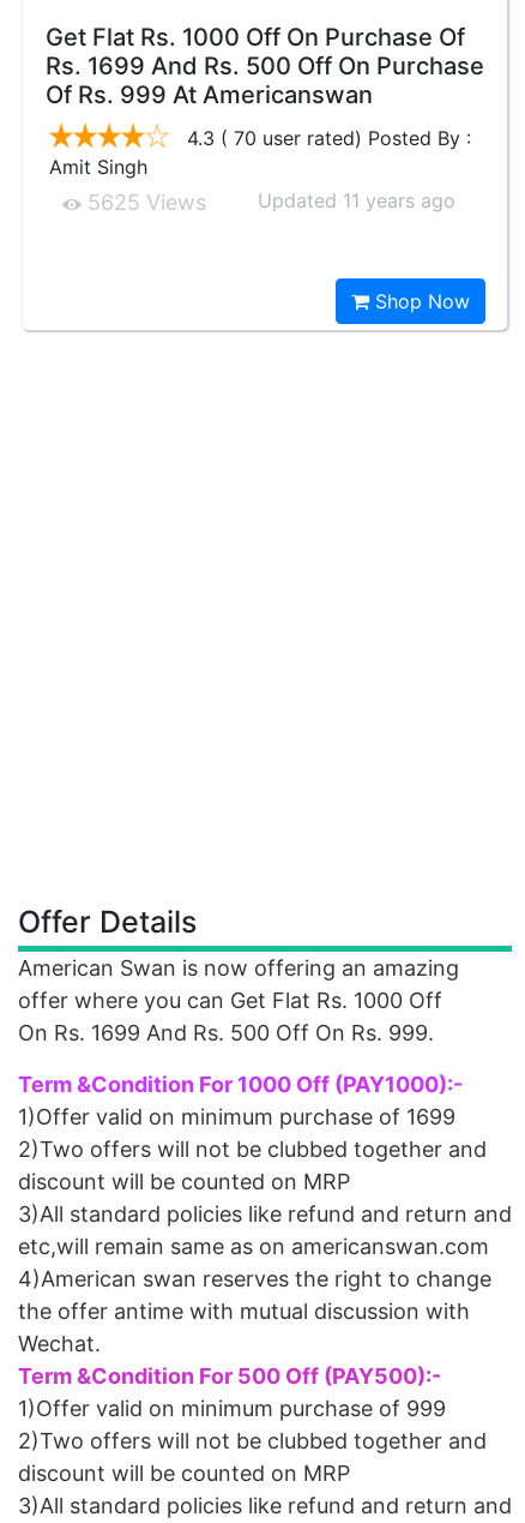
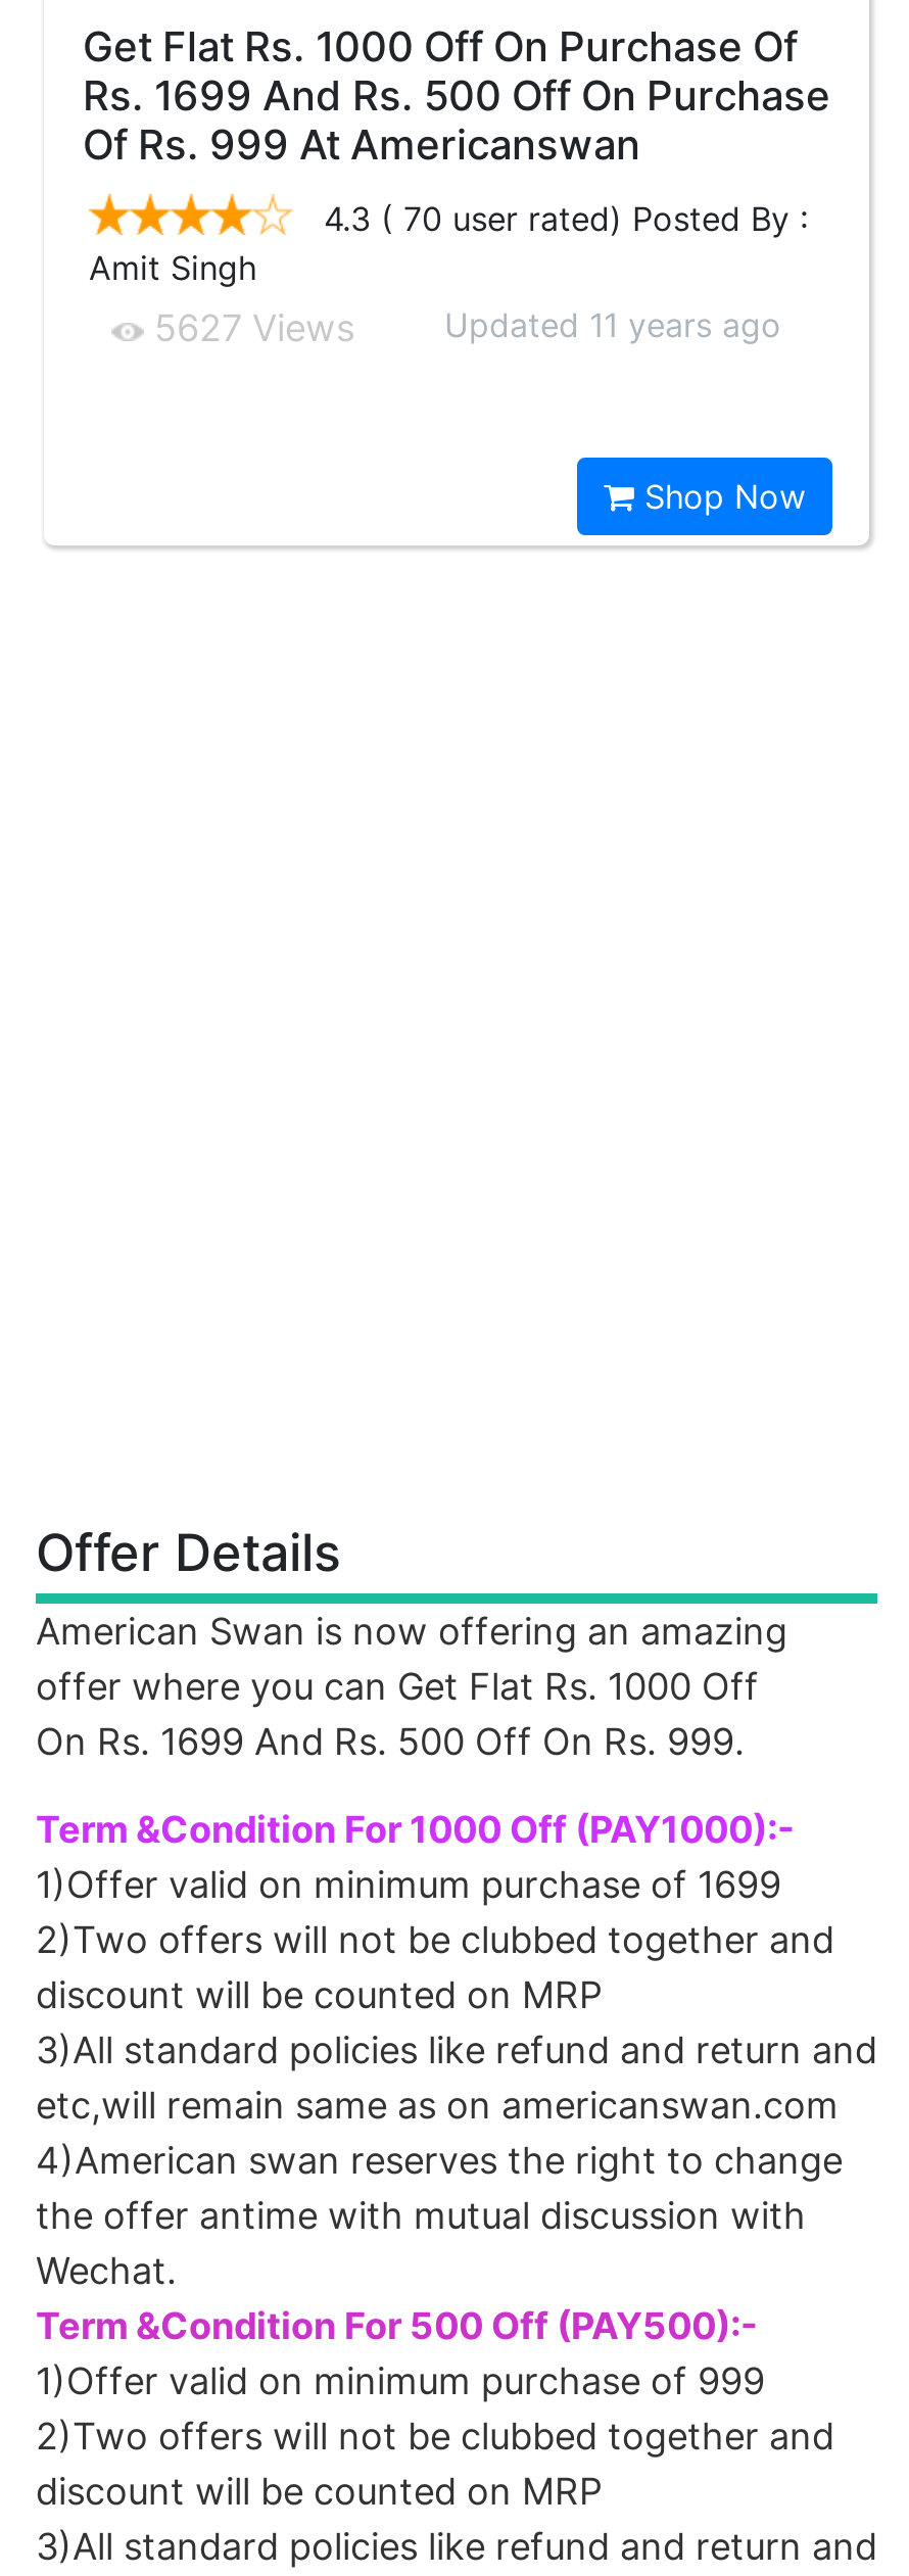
[82,190,206,215] 5625 Views -> [144,306,354,349] 5627 Views

